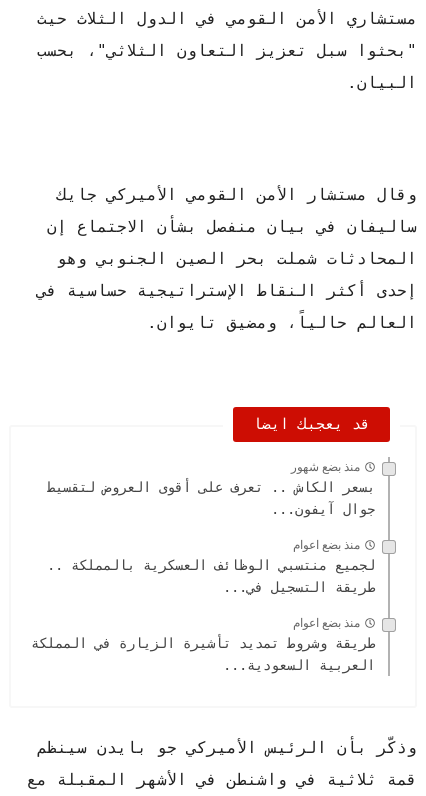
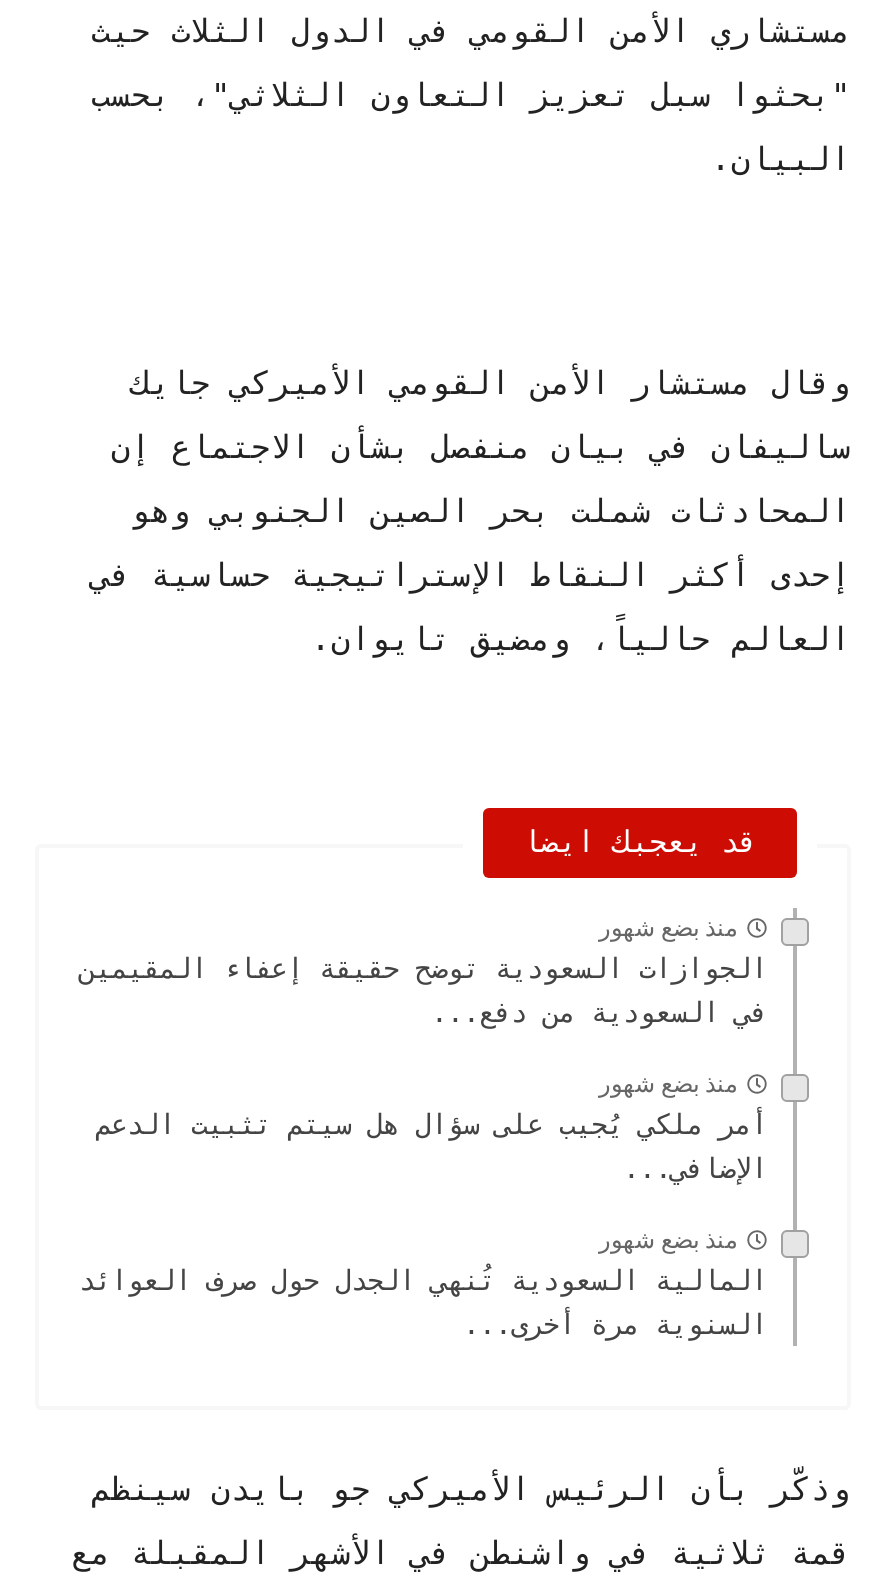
[47,479,375,517] بسعر الكاش .. تعرف على أقوى العروض لتقسيط | جوال آيفون... -> [79,952,767,1028] الجوازات السعودية توضح حقيقة إعفاء المقيمين | في السعودية من دفع...
[47,538,375,595] منذ بضع اعوام | لجميع منتسبي الوظائف العسكرية بالمملكة .. | طريقة التسجيل في... -> [95,1071,767,1184] منذ بضع شهور | أمر ملكي يُجيب على سؤال هل سيتم تثبيت الدعم | الإضافي...
[31,616,375,673] منذ بضع اعوام | طريقة وشروط تمديد تأشيرة الزيارة في المملكة | العربية السعودية... -> [79,1227,767,1340] منذ بضع شهور | المالية السعودية تُنهي الجدل حول صرف العوائد | السنوية مرة أخرى...

